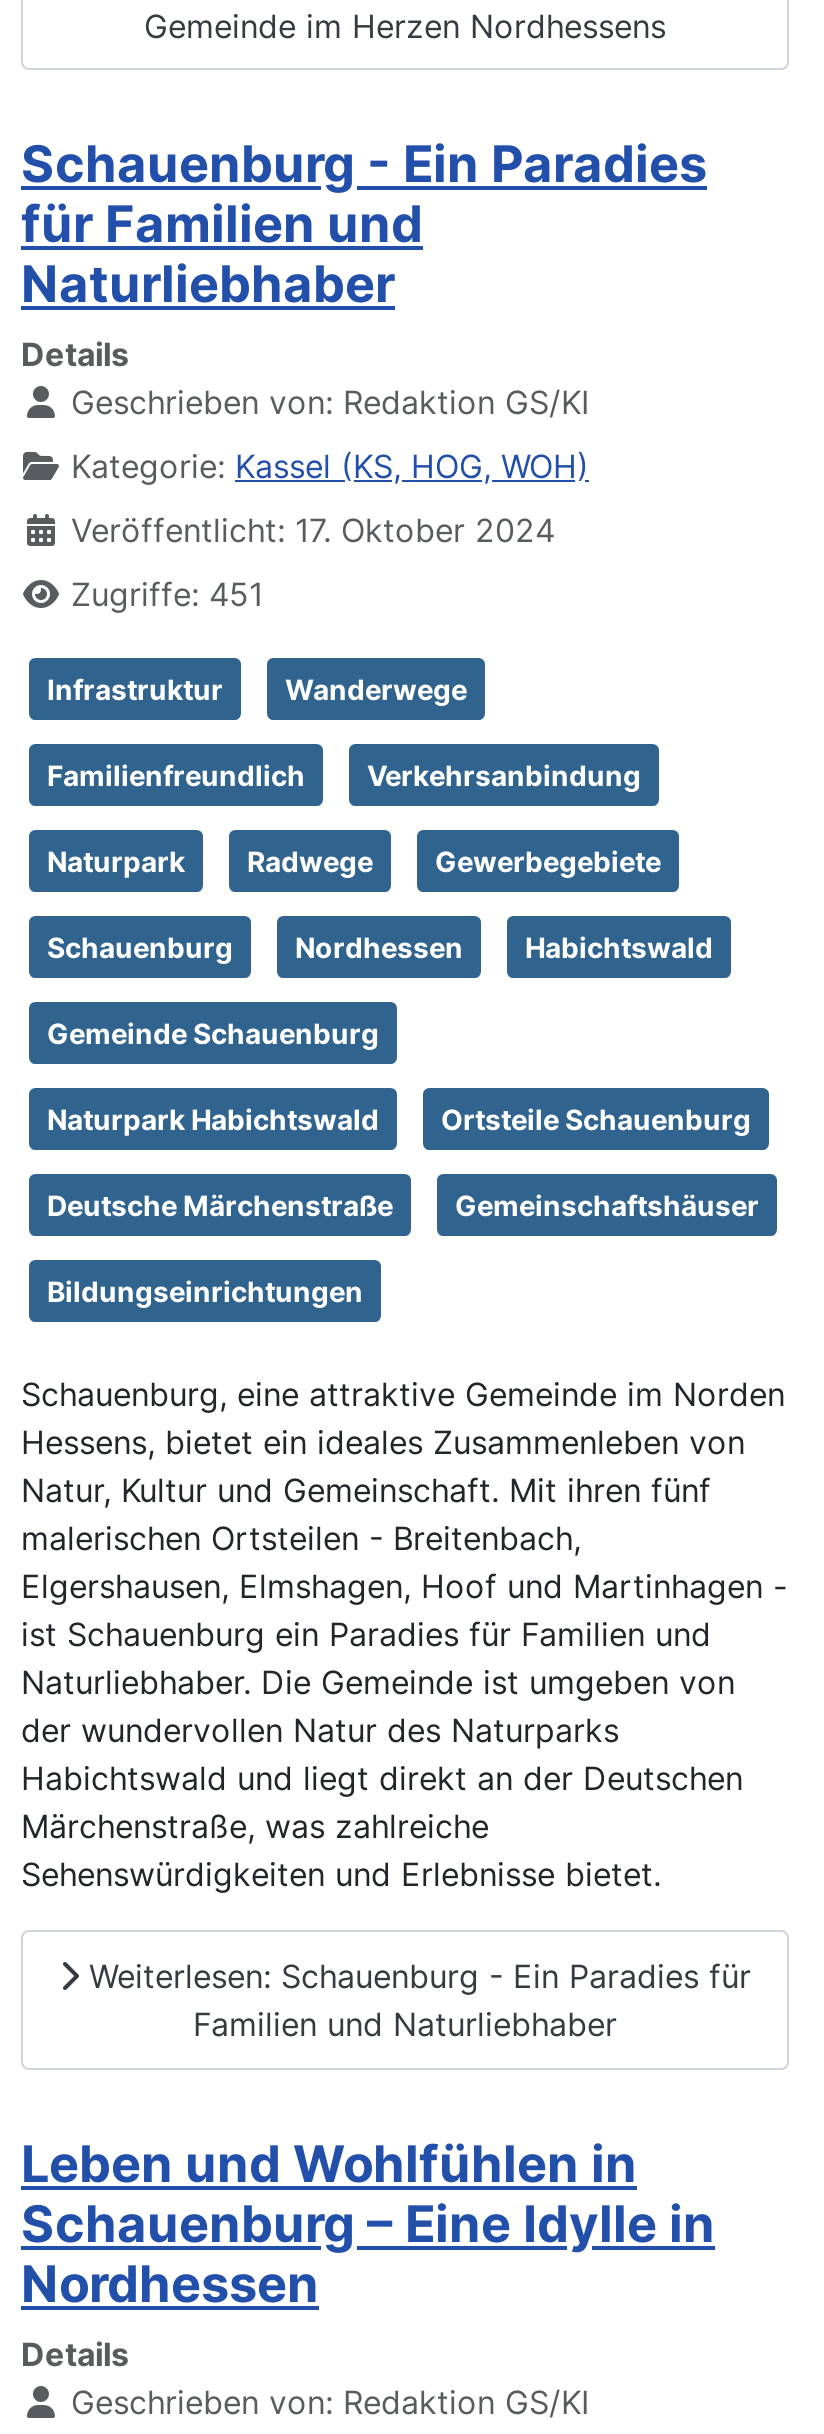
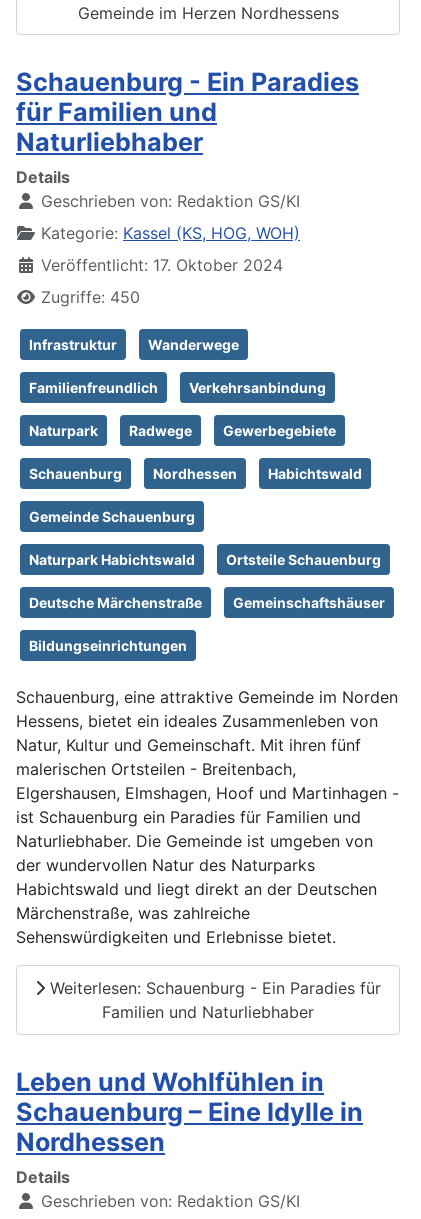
[71,575,263,615] Zugriffe: 451 -> [41,287,140,307] Zugriffe: 450

